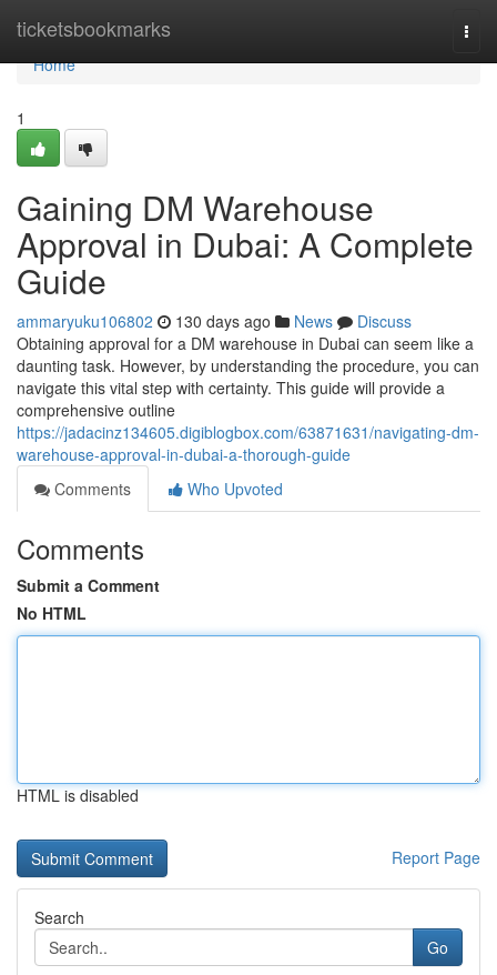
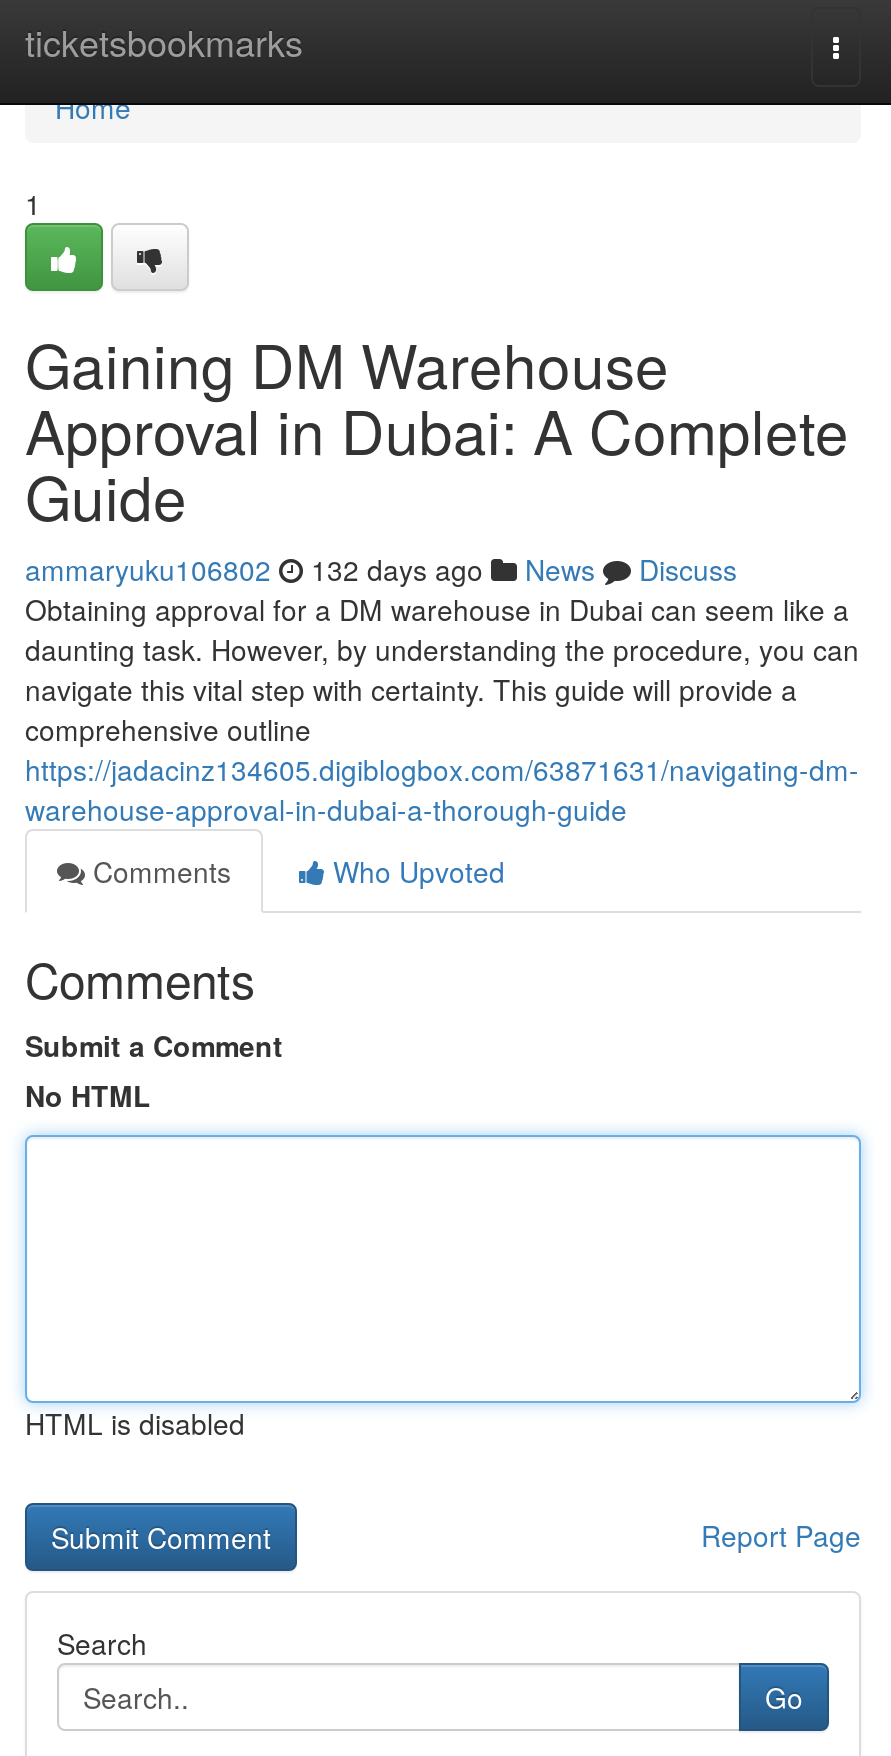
[17,310,412,332] ammaryuku106802 130 days ago News Discuss -> [25,549,737,589] ammaryuku106802 132 days ago News Discuss

